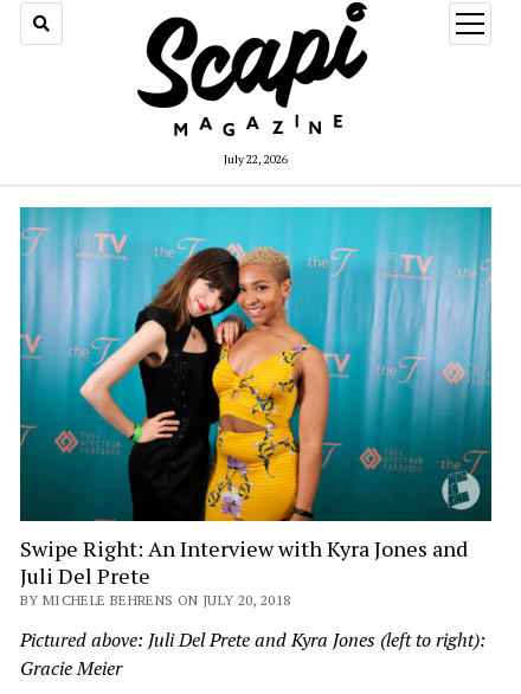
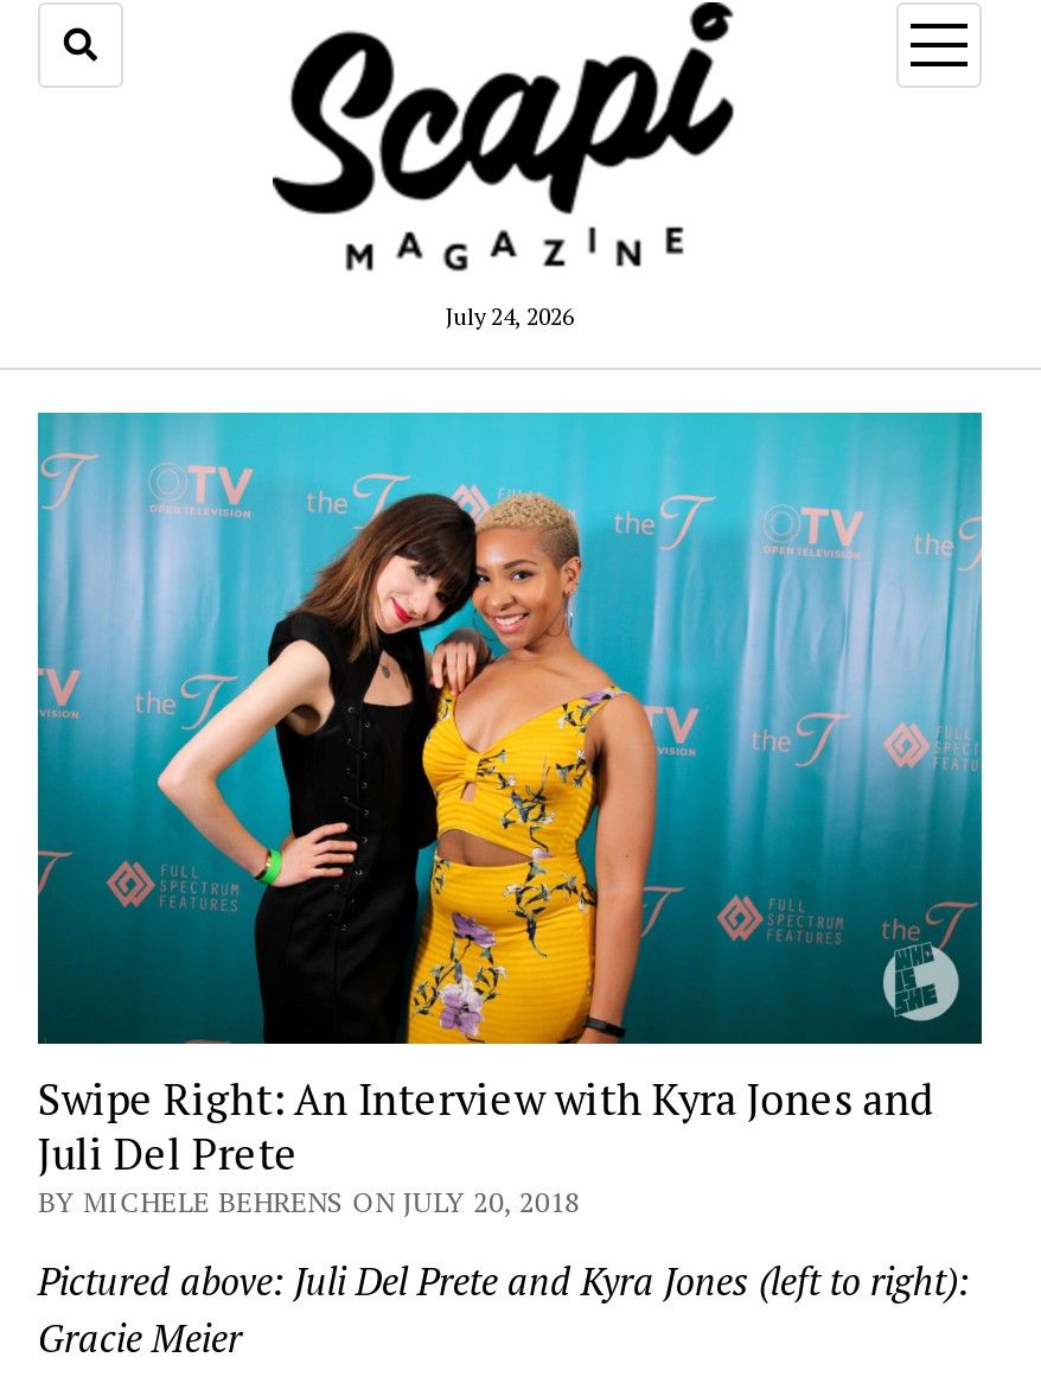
[224,152,288,167] July 22, 2026 -> [446,301,574,332] July 24, 2026

